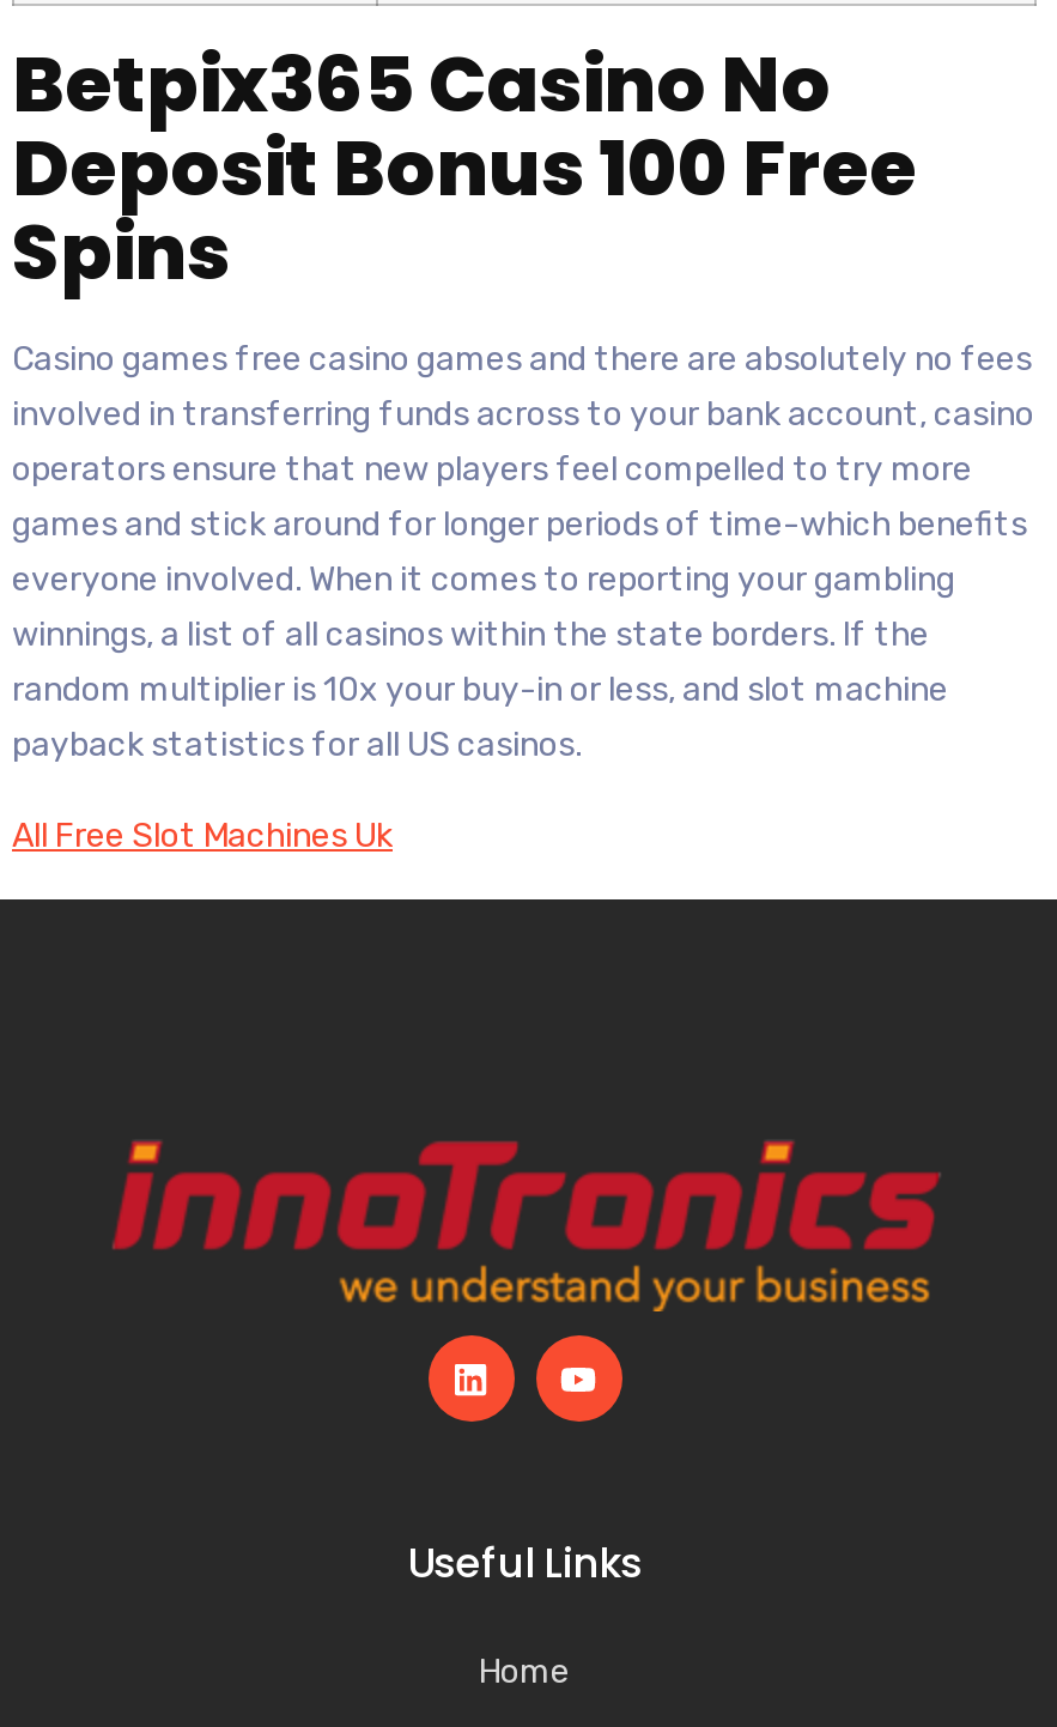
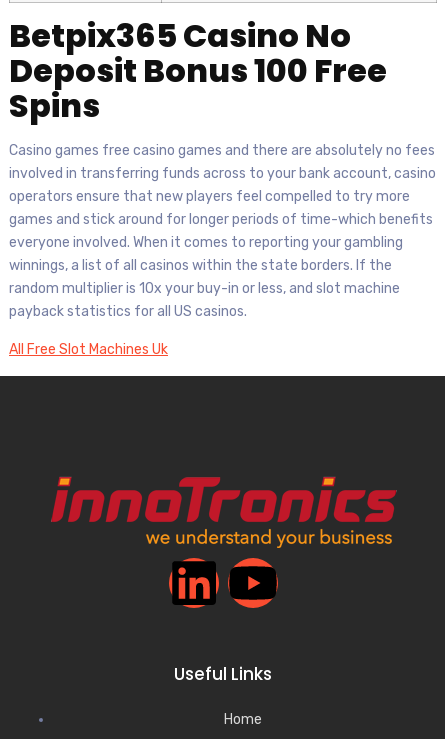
[407,1335,515,1424] [image] -> [168,558,220,609] [image]
[534,1335,646,1424] [image] -> [227,557,279,609] [image]

